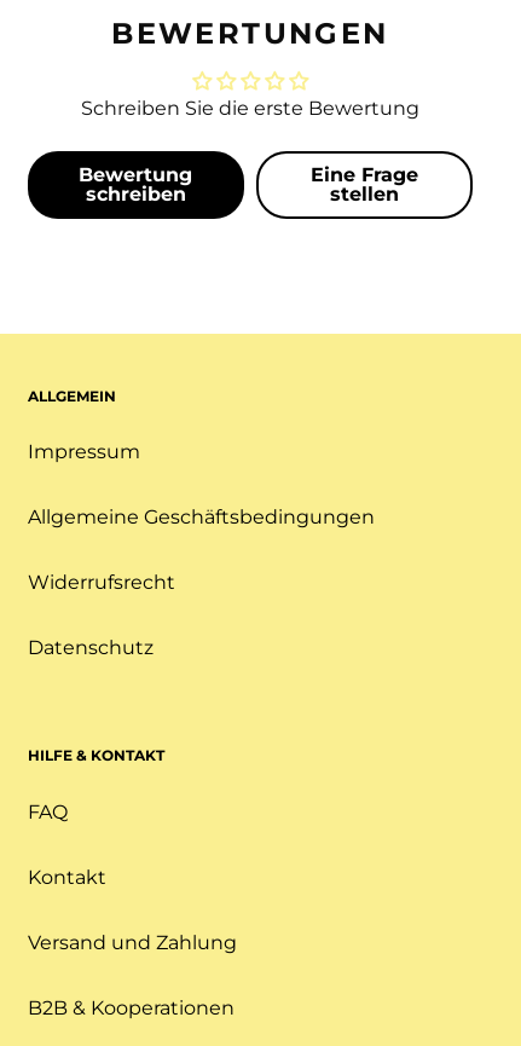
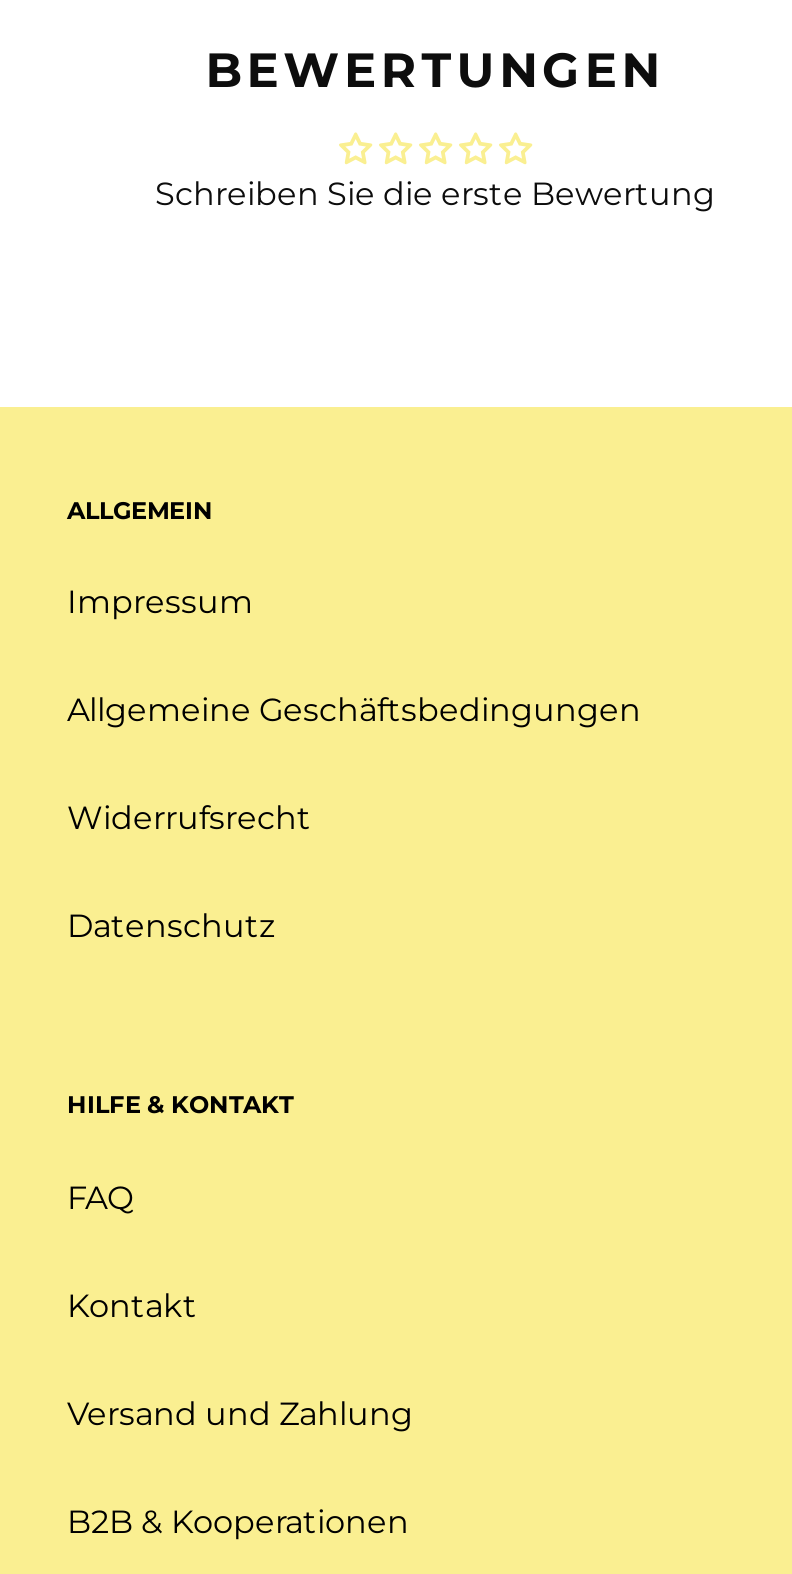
[79,163,193,206] Bewertung | schreiben -> none
[311,163,418,206] Eine Frage | stellen -> none

